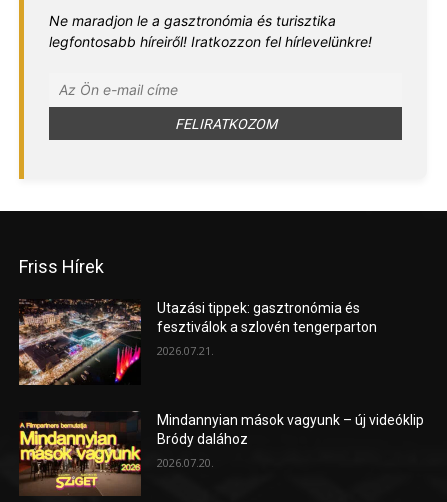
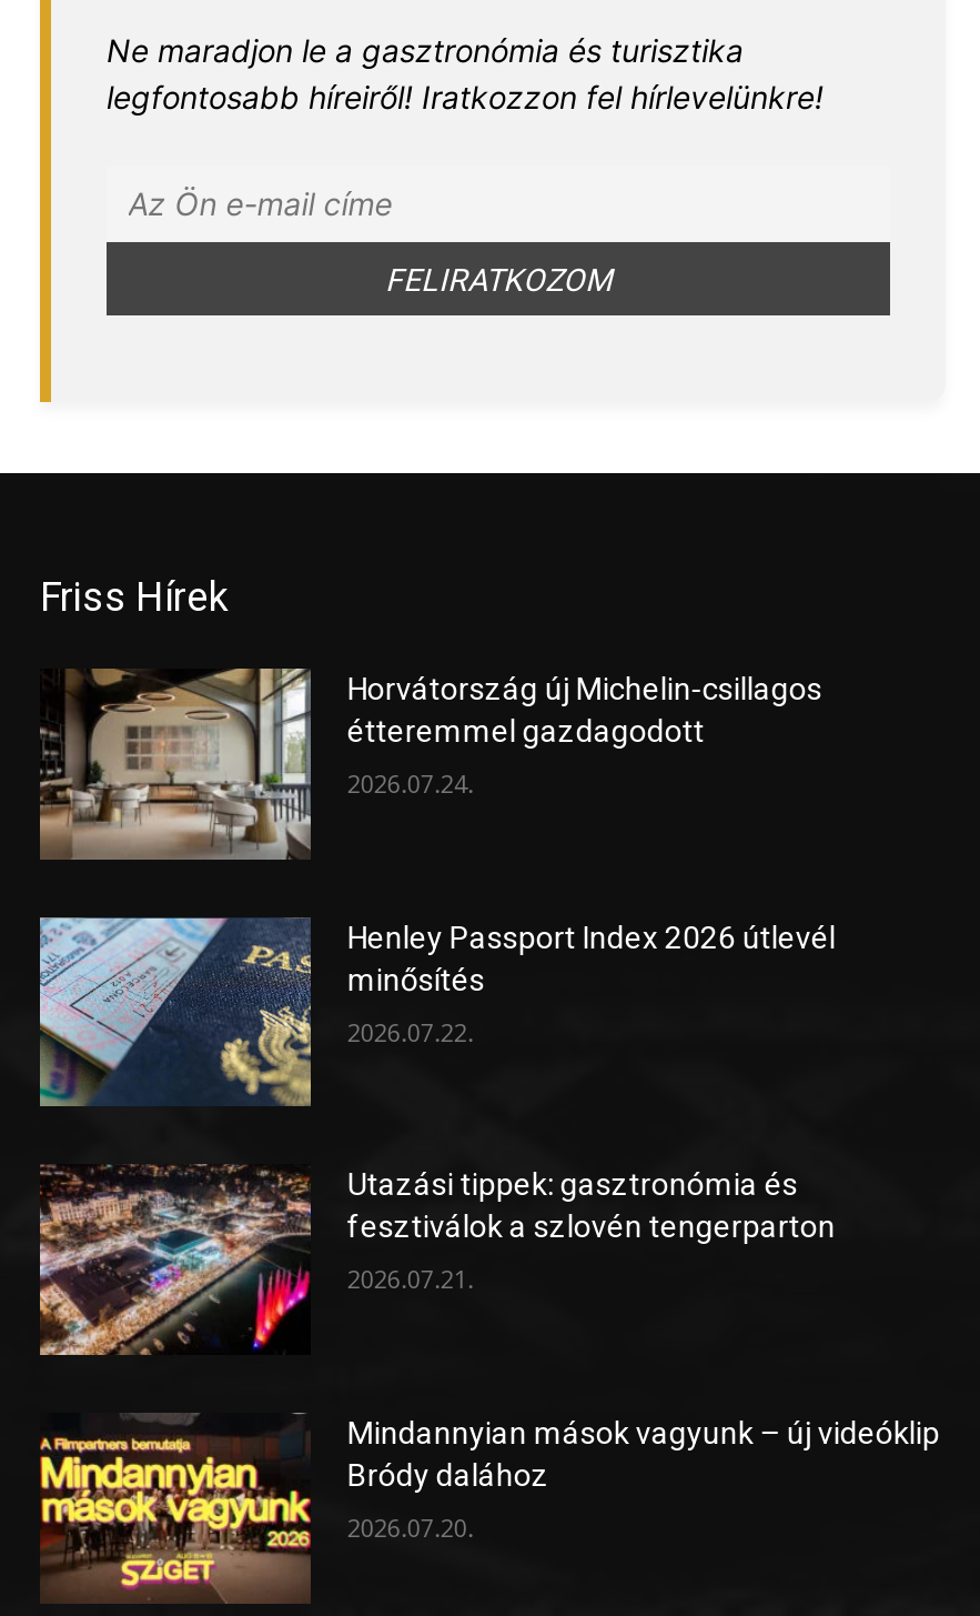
none -> [38,915,835,1108] [image] | Henley Passport Index 2026 útlevél | minősítés | 2026.07.22.
none -> [40,666,822,862] [image] | Horvátország új Michelin-csillagos | étteremmel gazdagodott | 2026.07.24.

